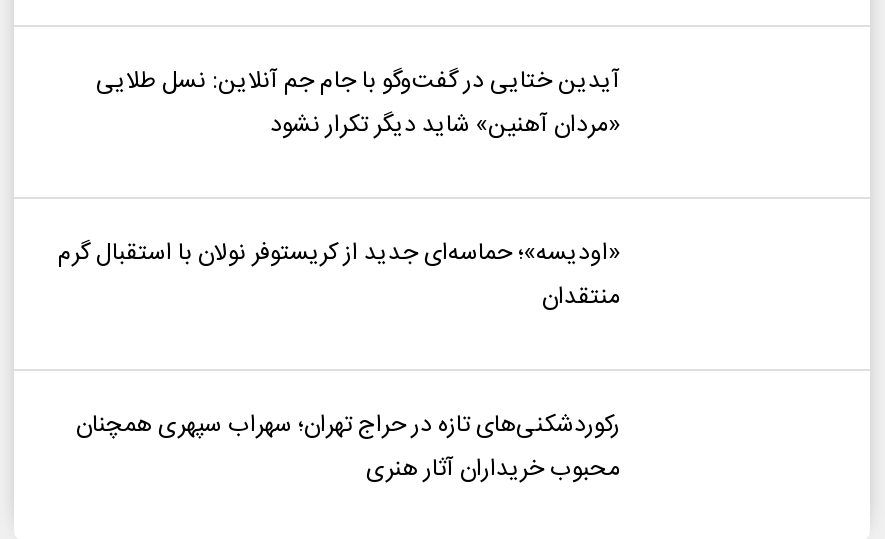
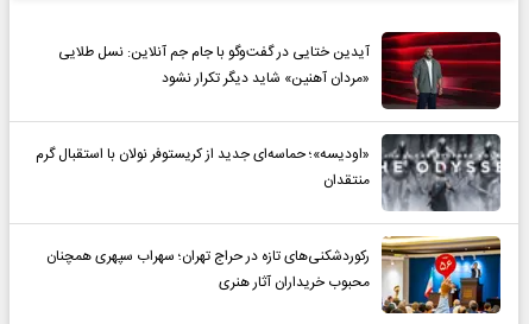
none -> [380,31,502,110] [image]
none -> [380,133,502,212] [image]
none -> [380,235,502,315] [image]

